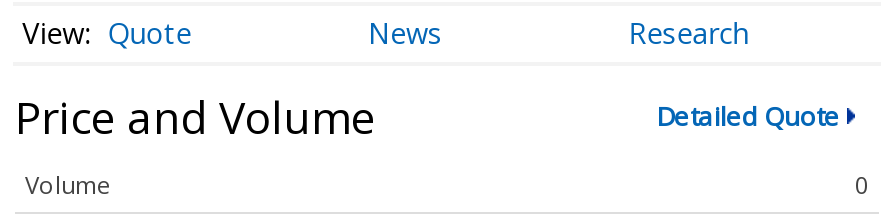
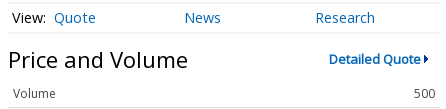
[855,169,869,203] 0 -> [414,85,435,102] 500

